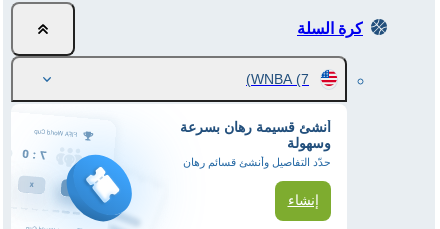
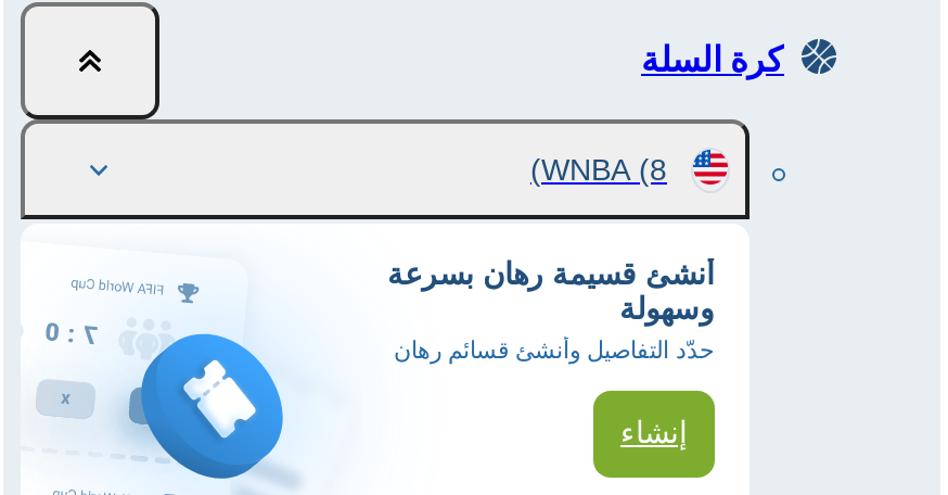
[251,71,309,87] WNBA (7) -> [541,152,667,187] WNBA (8)

